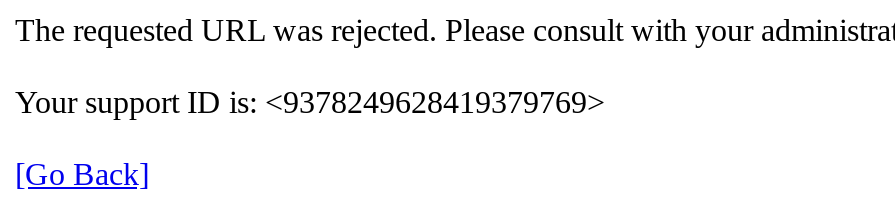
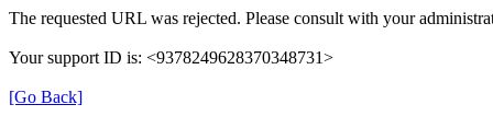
[15,85,605,119] Your support ID is: <9378249628419379769> -> [9,48,333,67] Your support ID is: <9378249628370348731>

